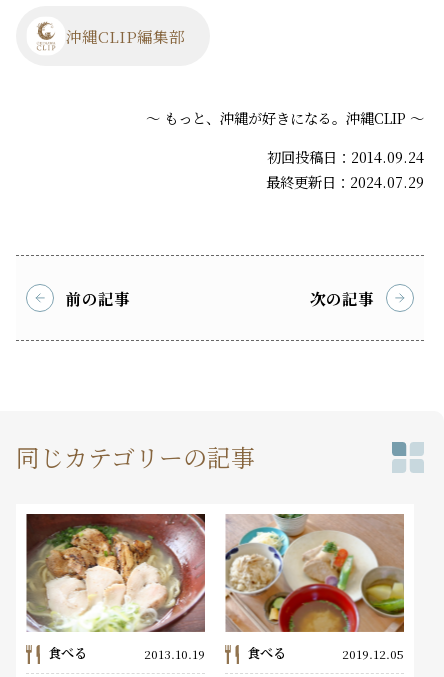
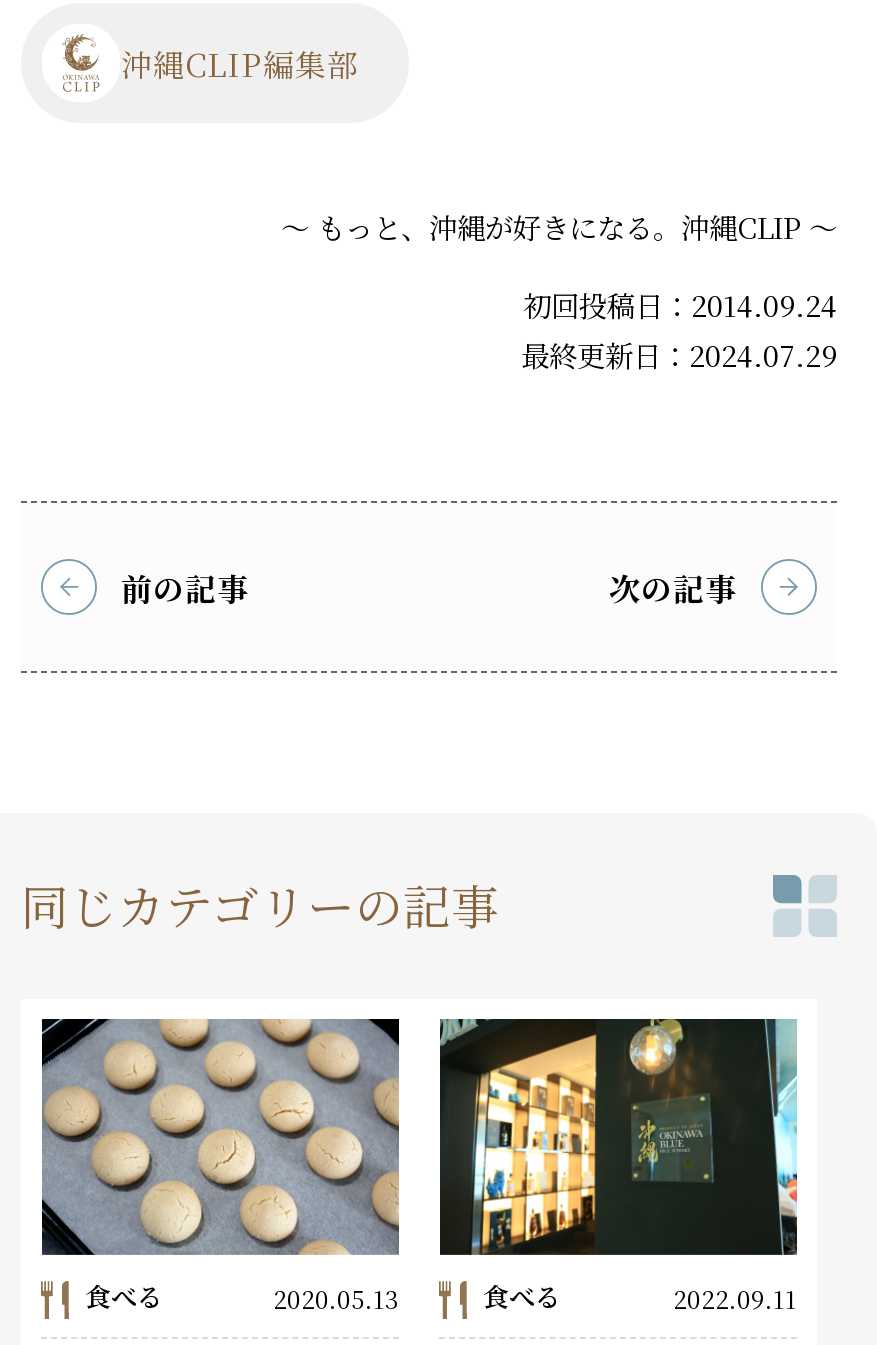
[26,513,206,662] [image] | 2013.10.19 -> [41,1017,401,1316] [image] | 2020.05.13
[225,513,405,662] [image] | 2019.12.05 -> [439,1017,799,1316] [image] | 2022.09.11

